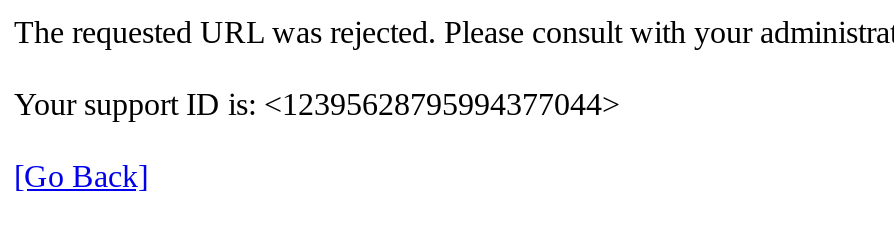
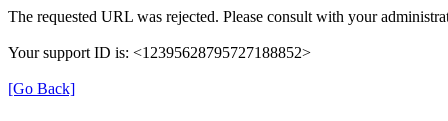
[14,87,620,121] Your support ID is: <12395628795994377044> -> [8,44,311,61] Your support ID is: <12395628795727188852>

